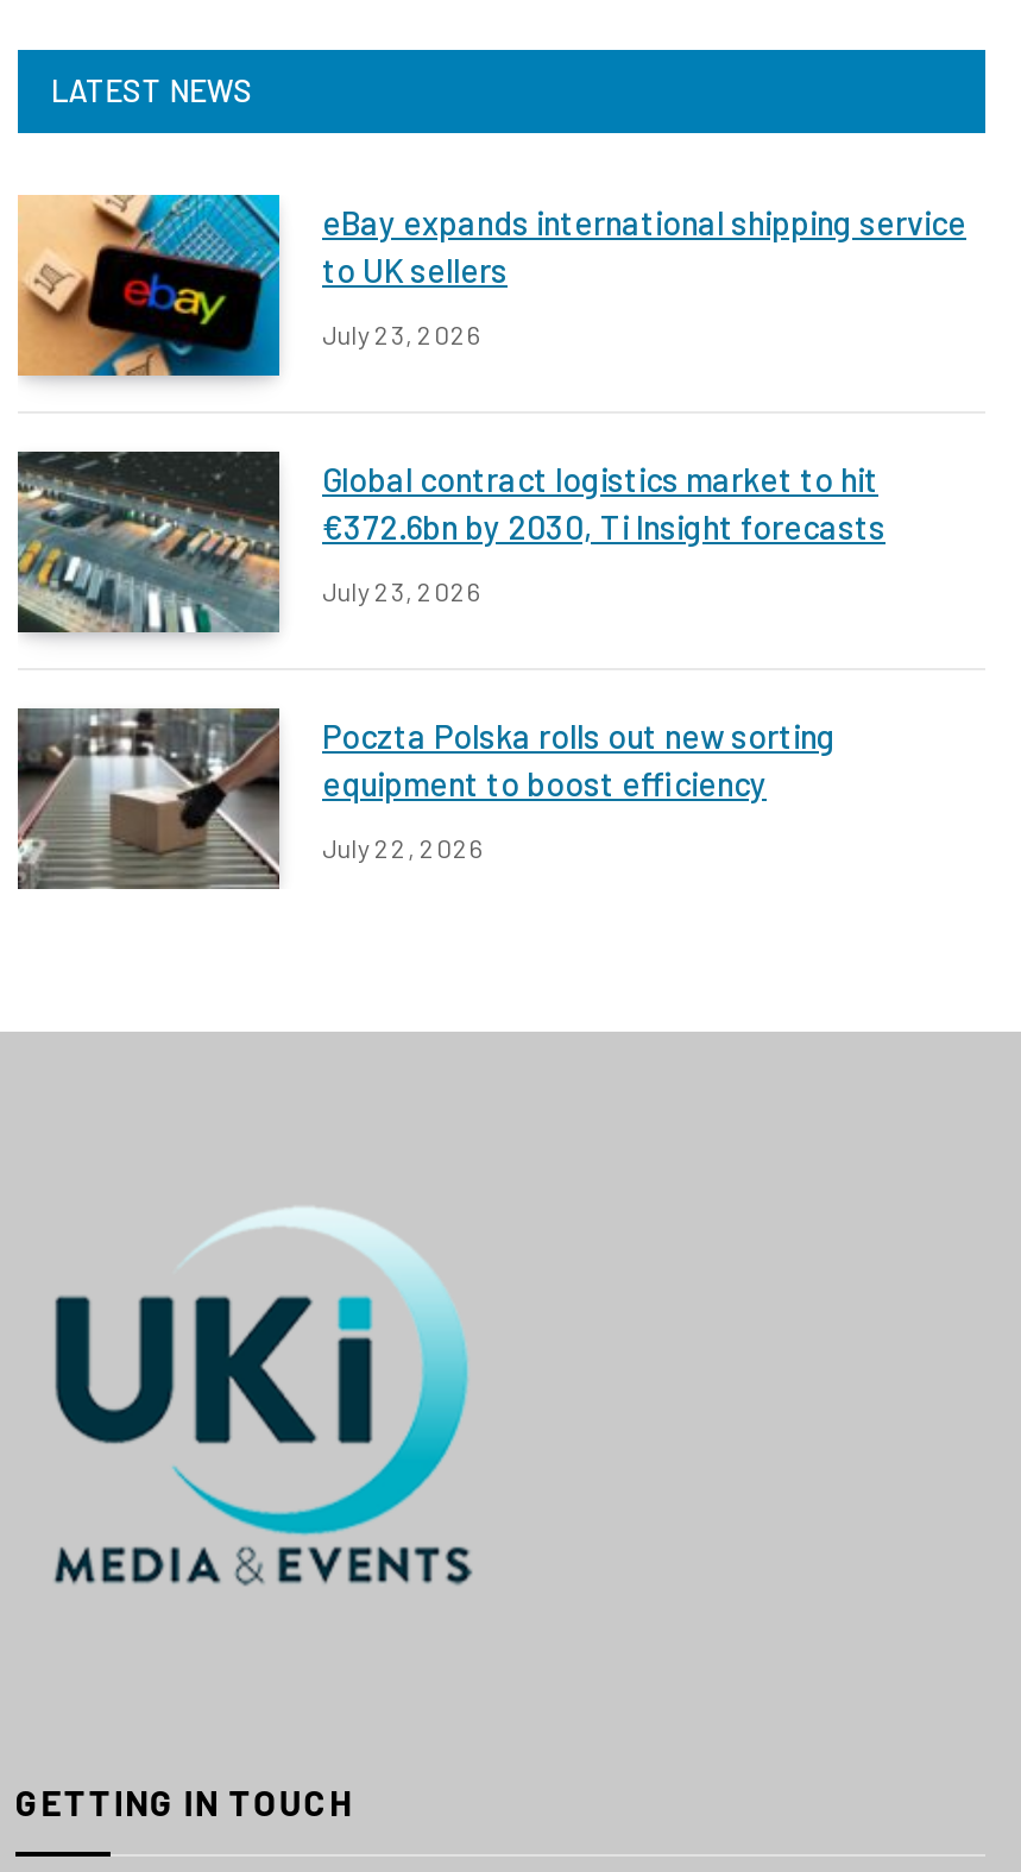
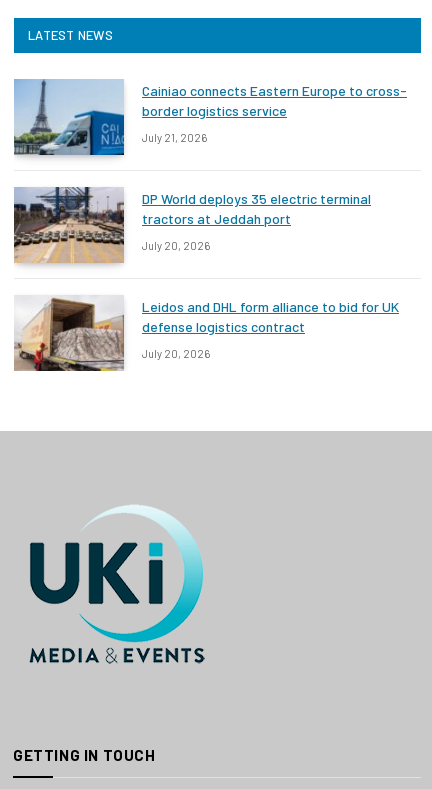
[15,195,966,378] [image] | eBay expands international shipping service | to UK sellers -> [13,78,407,156] [image] | Cainiao connects Eastern Europe to cross- | border logistics service
[322,319,481,350] July 23, 2026 -> [142,131,207,144] July 21, 2026
[15,449,886,635] [image] | Global contract logistics market to hit | €372.6bn by 2030, Ti Insight forecasts -> [13,187,371,263] [image] | DP World deploys 35 electric terminal | tractors at Jeddah port
[322,576,481,606] July 23, 2026 -> [142,239,210,252] July 20, 2026
[15,706,836,889] [image] | Poczta Polska rolls out new sorting | equipment to boost efficiency -> [14,295,399,371] [image] | Leidos and DHL form alliance to bid for UK | defense logistics contract
[322,832,484,863] July 22, 2026 -> [142,347,210,360] July 20, 2026

